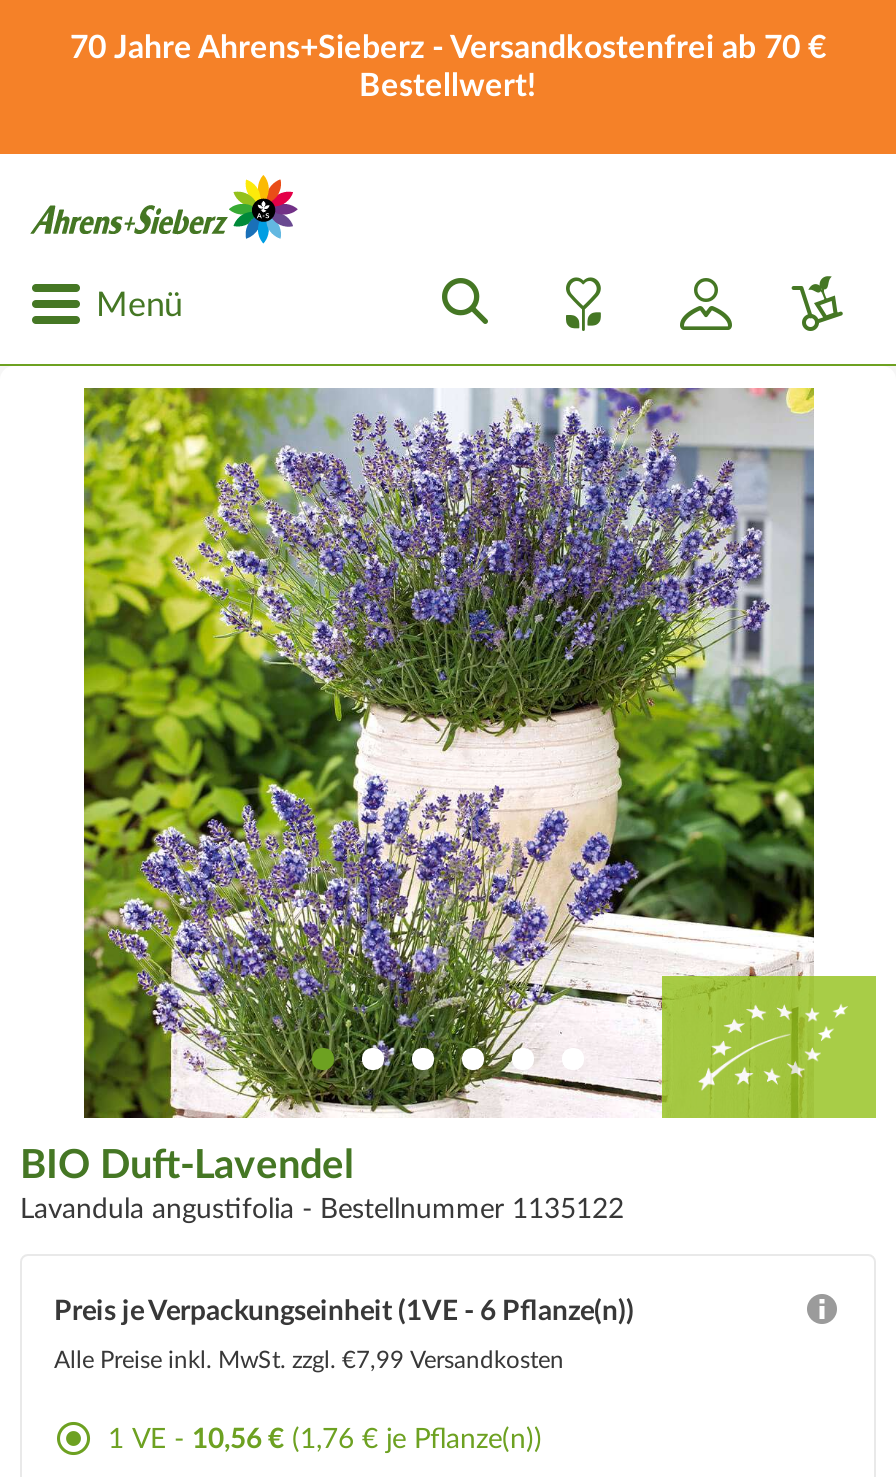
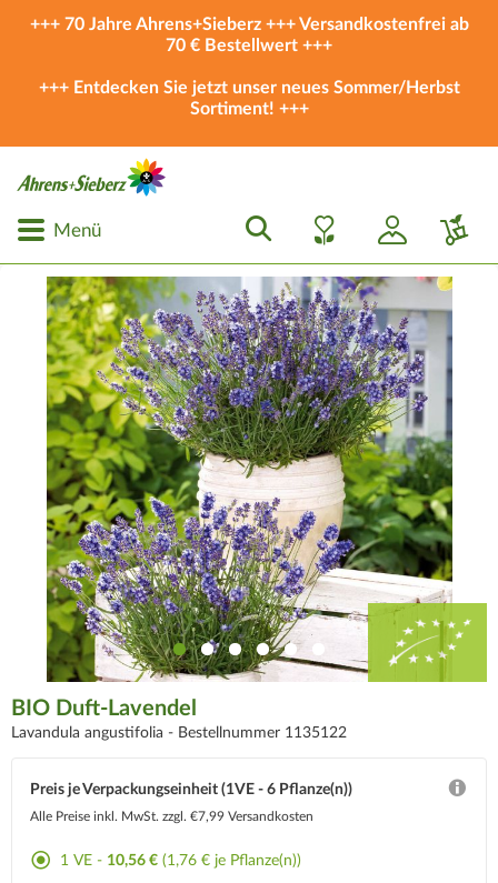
[70,32,826,102] 70 Jahre Ahrens+Sieberz - Versandkostenfrei ab 70 € | Bestellwert! -> [29,16,469,118] +++ 70 Jahre Ahrens+Sieberz +++ Versandkostenfrei ab | 70 € Bestellwert +++ | +++ Entdecken Sie jetzt unser neues Sommer/Herbst | Sortiment! +++

